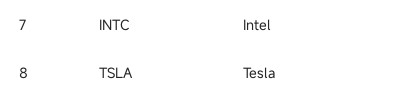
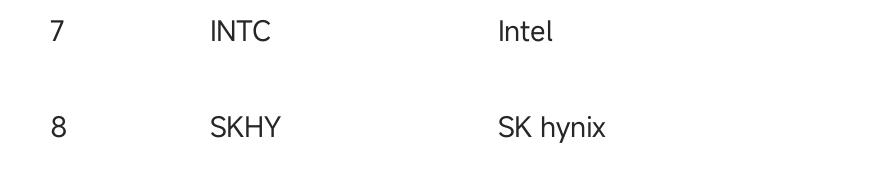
[99,63,276,82] TSLA | Tesla -> [210,107,606,145] SKHY | SK hynix

